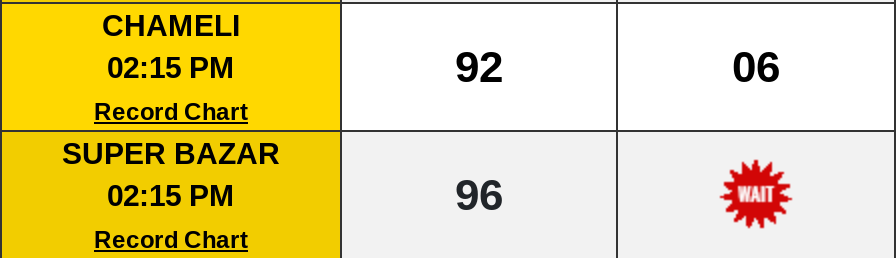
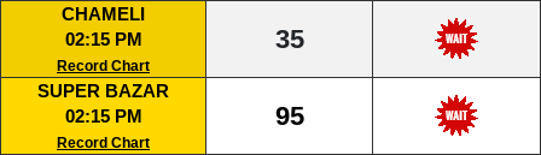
[455,41,780,91] 92 | 06 -> [275,25,304,55] 35
[455,169,503,219] 96 -> [275,101,304,131] 95

